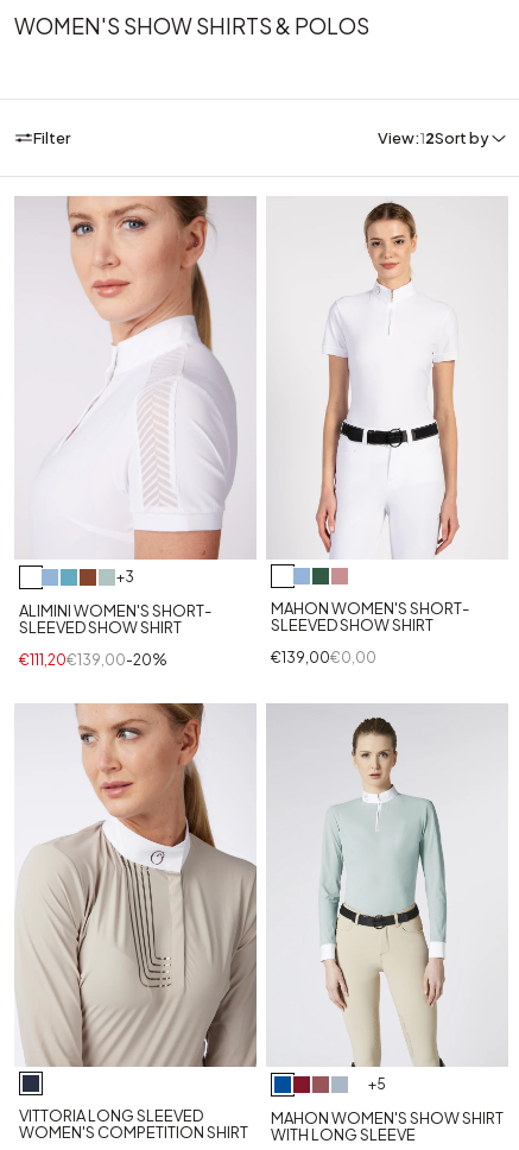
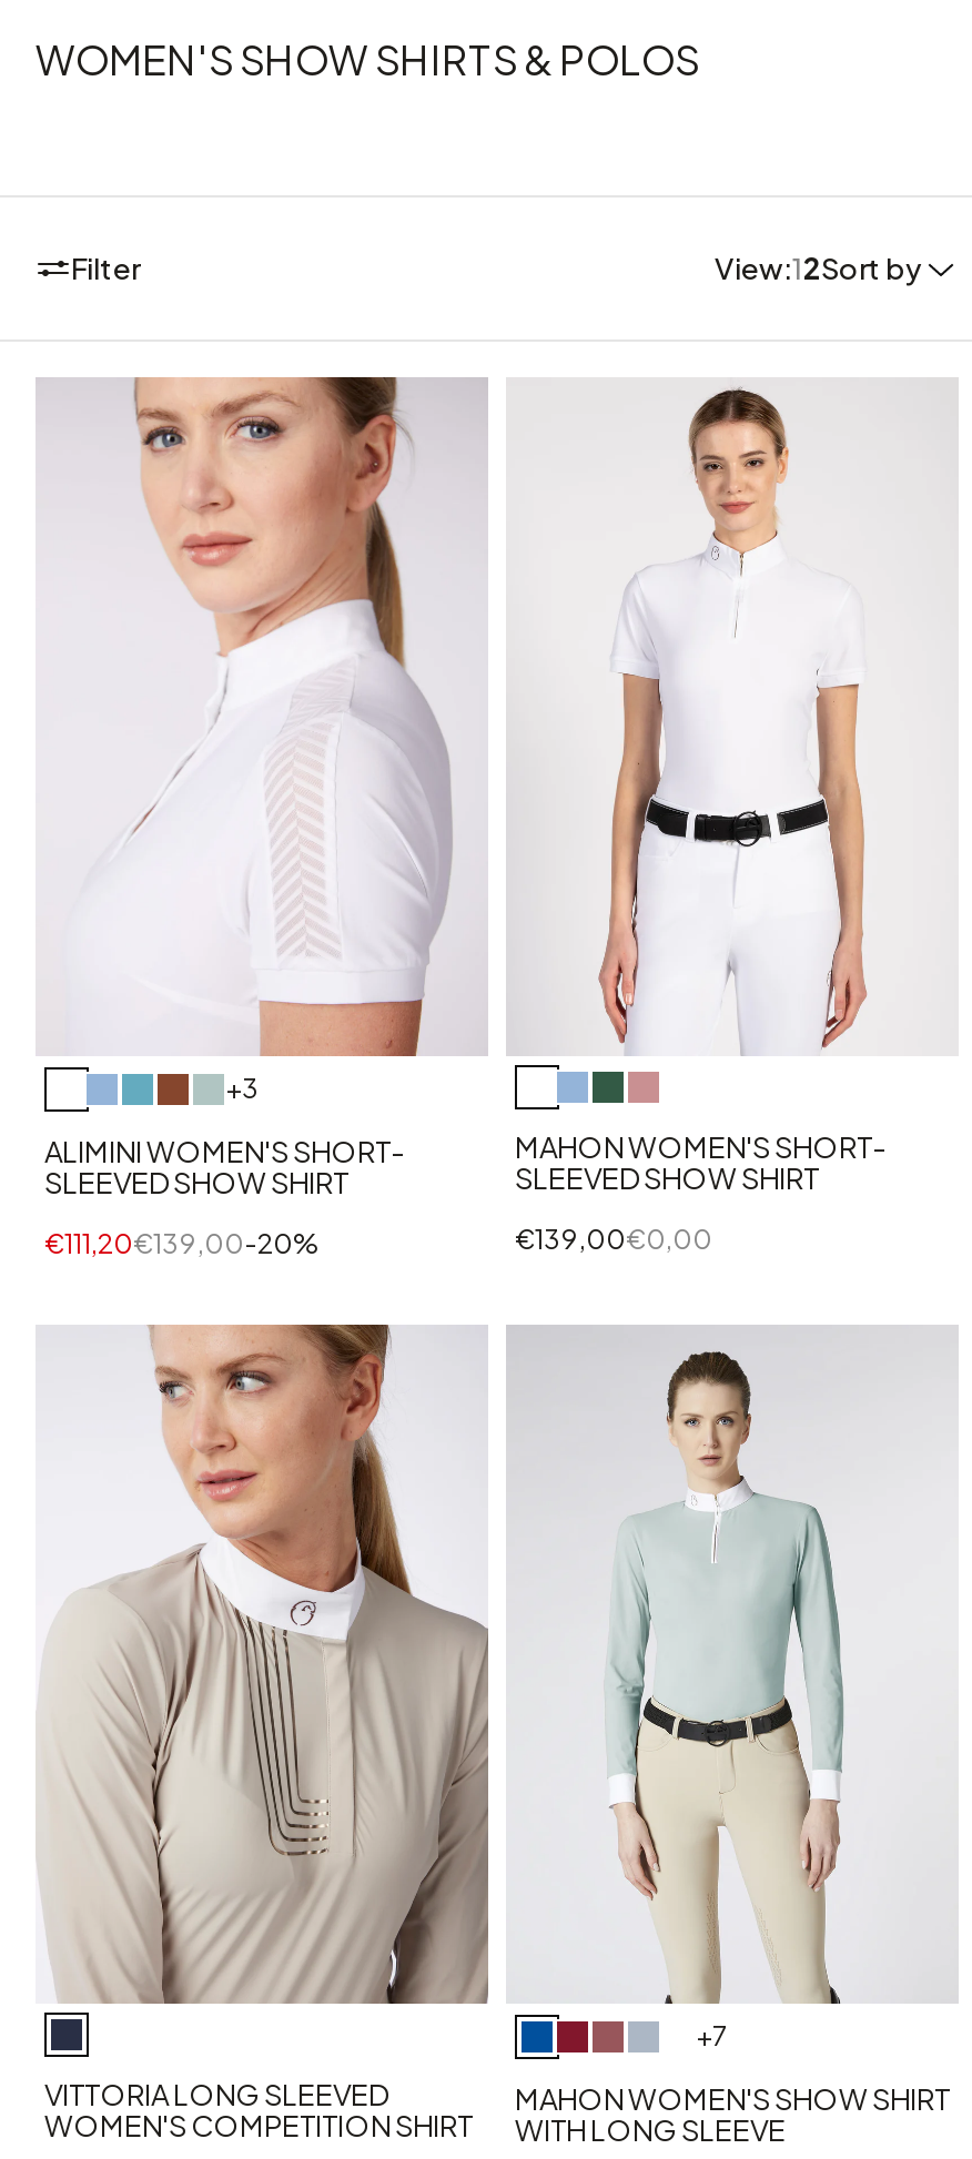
[368,1075,386,1093] +5 -> [697,2019,728,2052] +7

